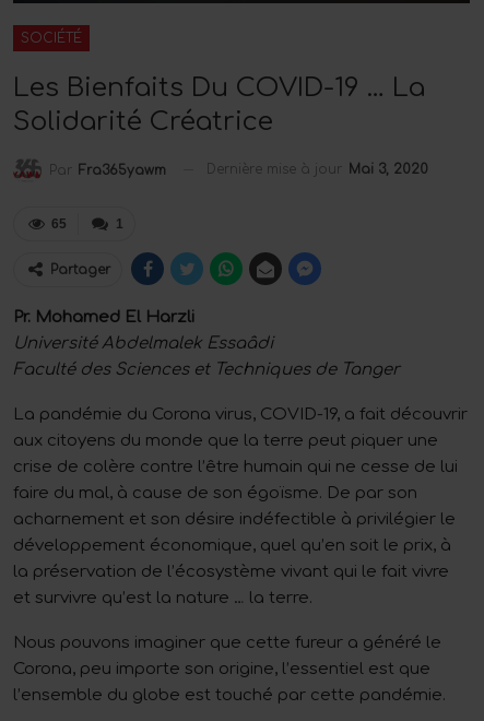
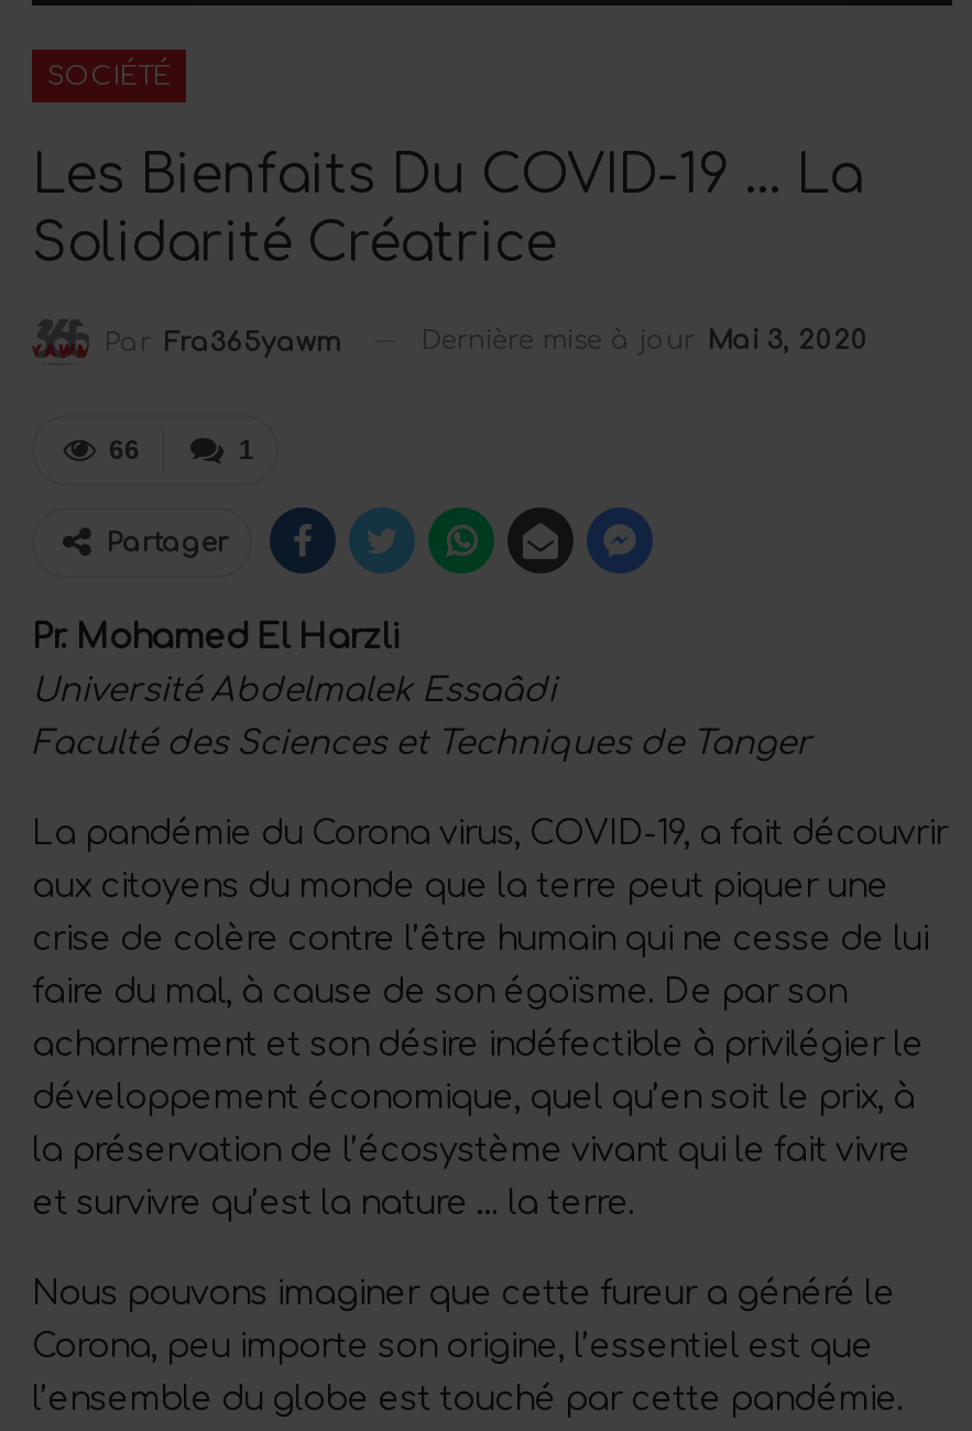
[51,216,67,231] 65 -> [109,434,140,465] 66

